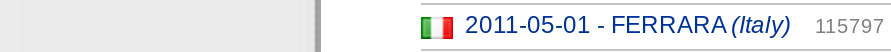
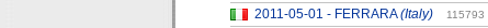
[465,11,885,39] 2011-05-01 - FERRARA (Italy) 115797 -> [254,6,485,21] 2011-05-01 - FERRARA (Italy) 115793

